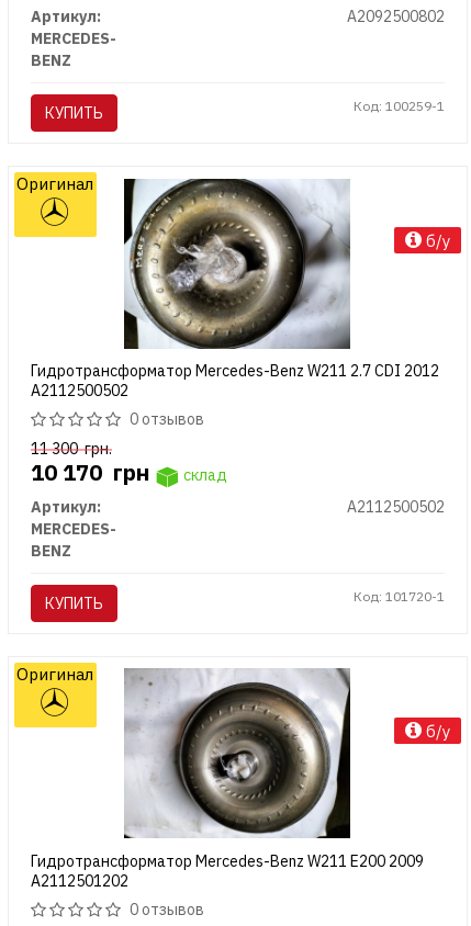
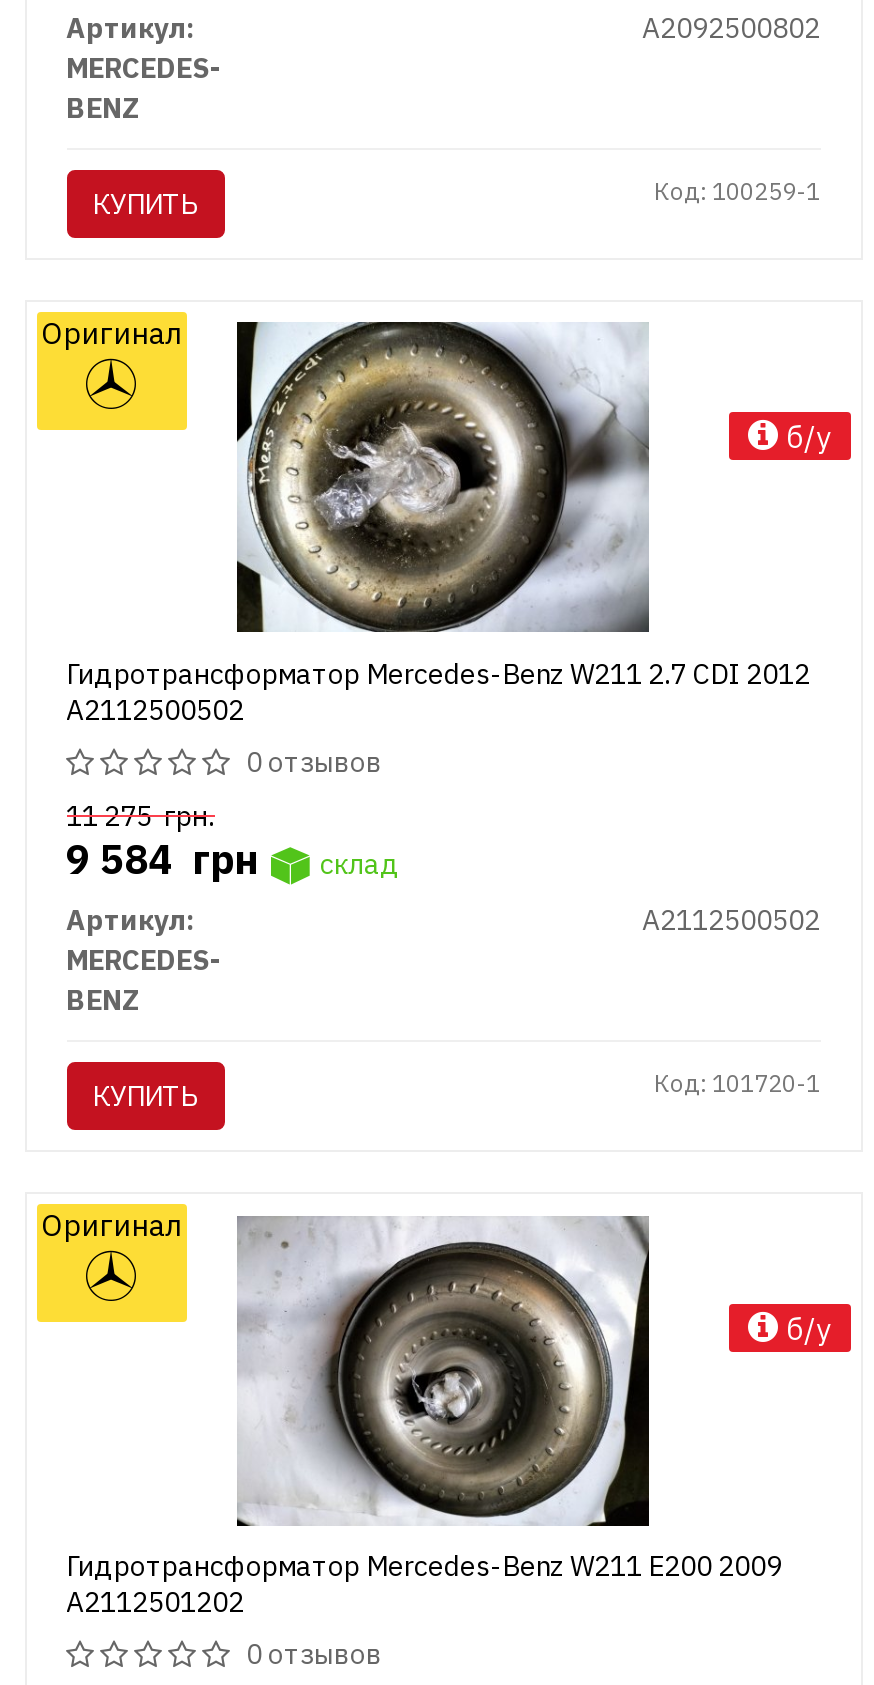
[30,439,111,459] 11 300грн. -> [66,797,214,833] 11 275грн.
[30,458,227,487] 10 170 грн склад -> [66,831,400,885] 9 584 грн склад

